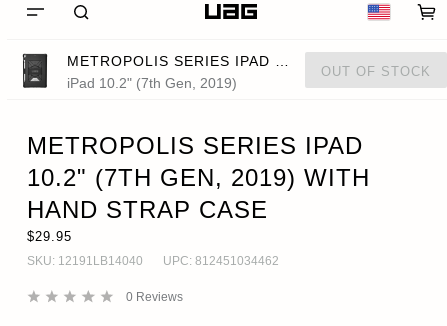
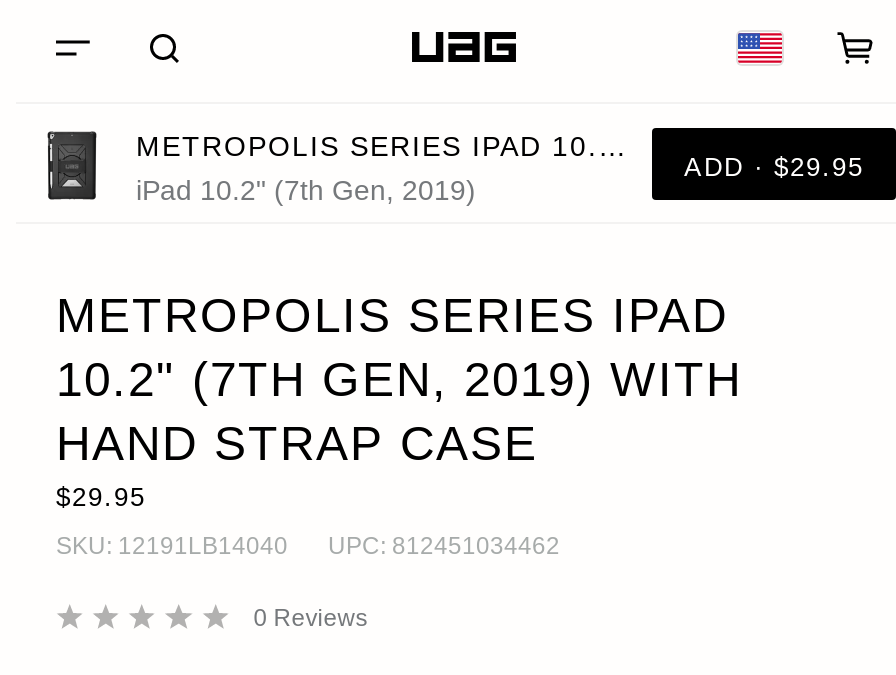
[321,63,431,78] OUT OF STOCK -> [684,151,864,181] ADD · $29.95

